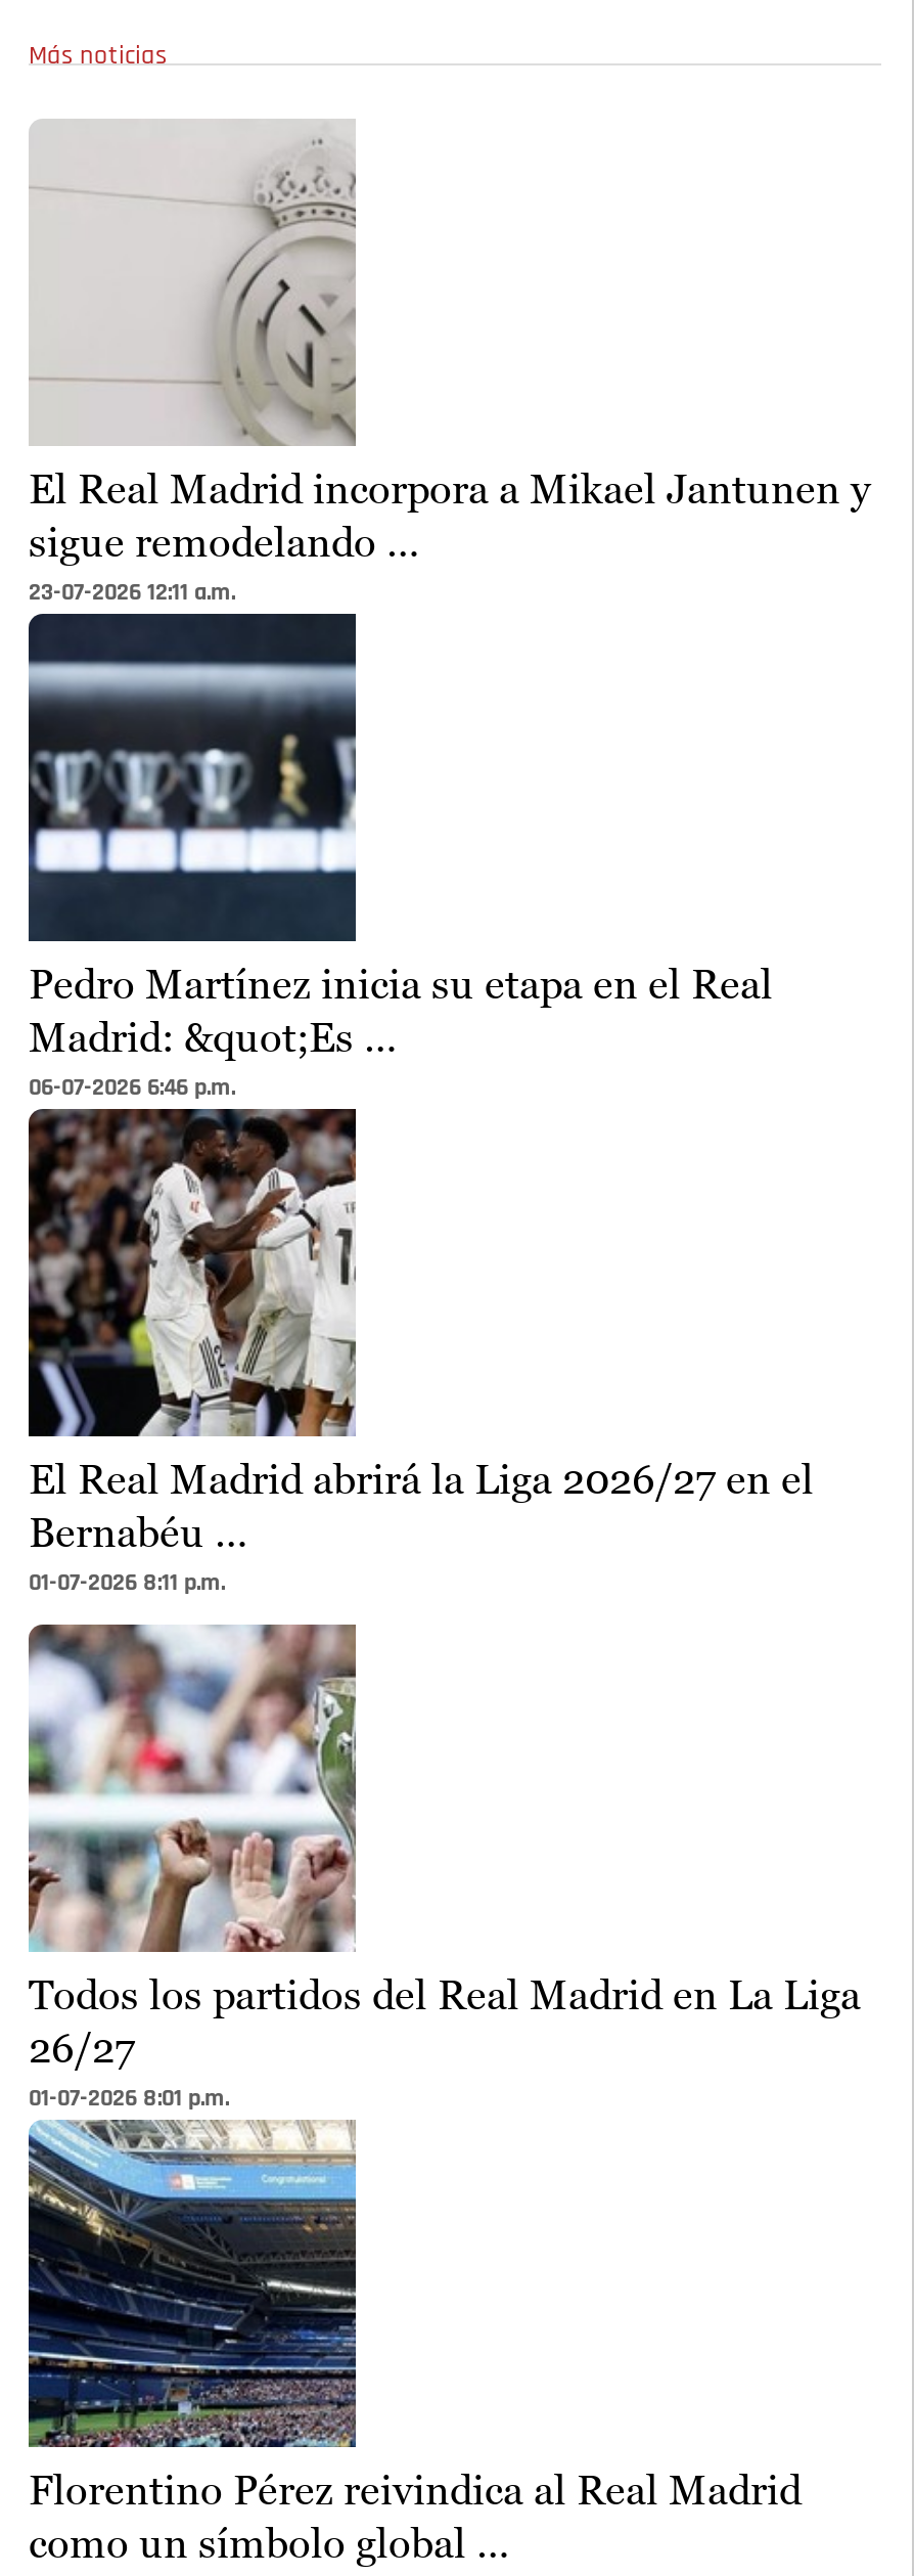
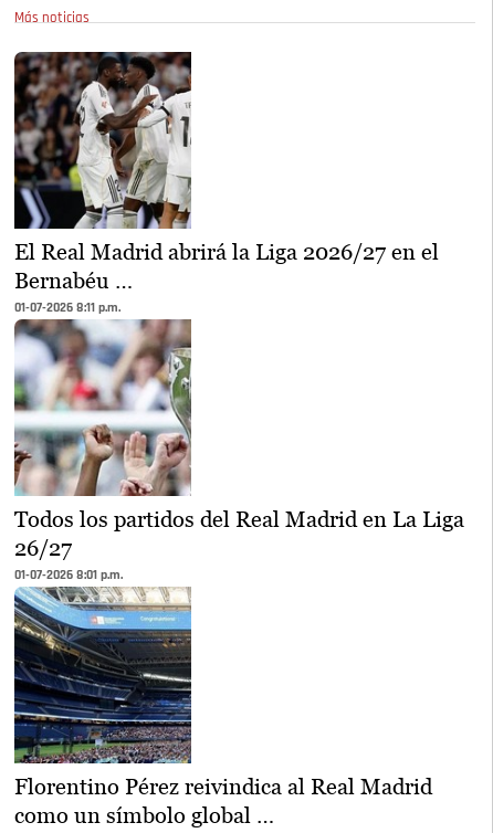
[29,119,871,605] [image] | El Real Madrid incorpora a Mikael Jantunen y | sigue remodelando … | 23-07-2026 12:11 a.m. -> none
[27,612,773,1100] [image] | Pedro Martínez inicia su etapa en el Real | Madrid: &quot;Es … | 06-07-2026 6:46 p.m. -> none

